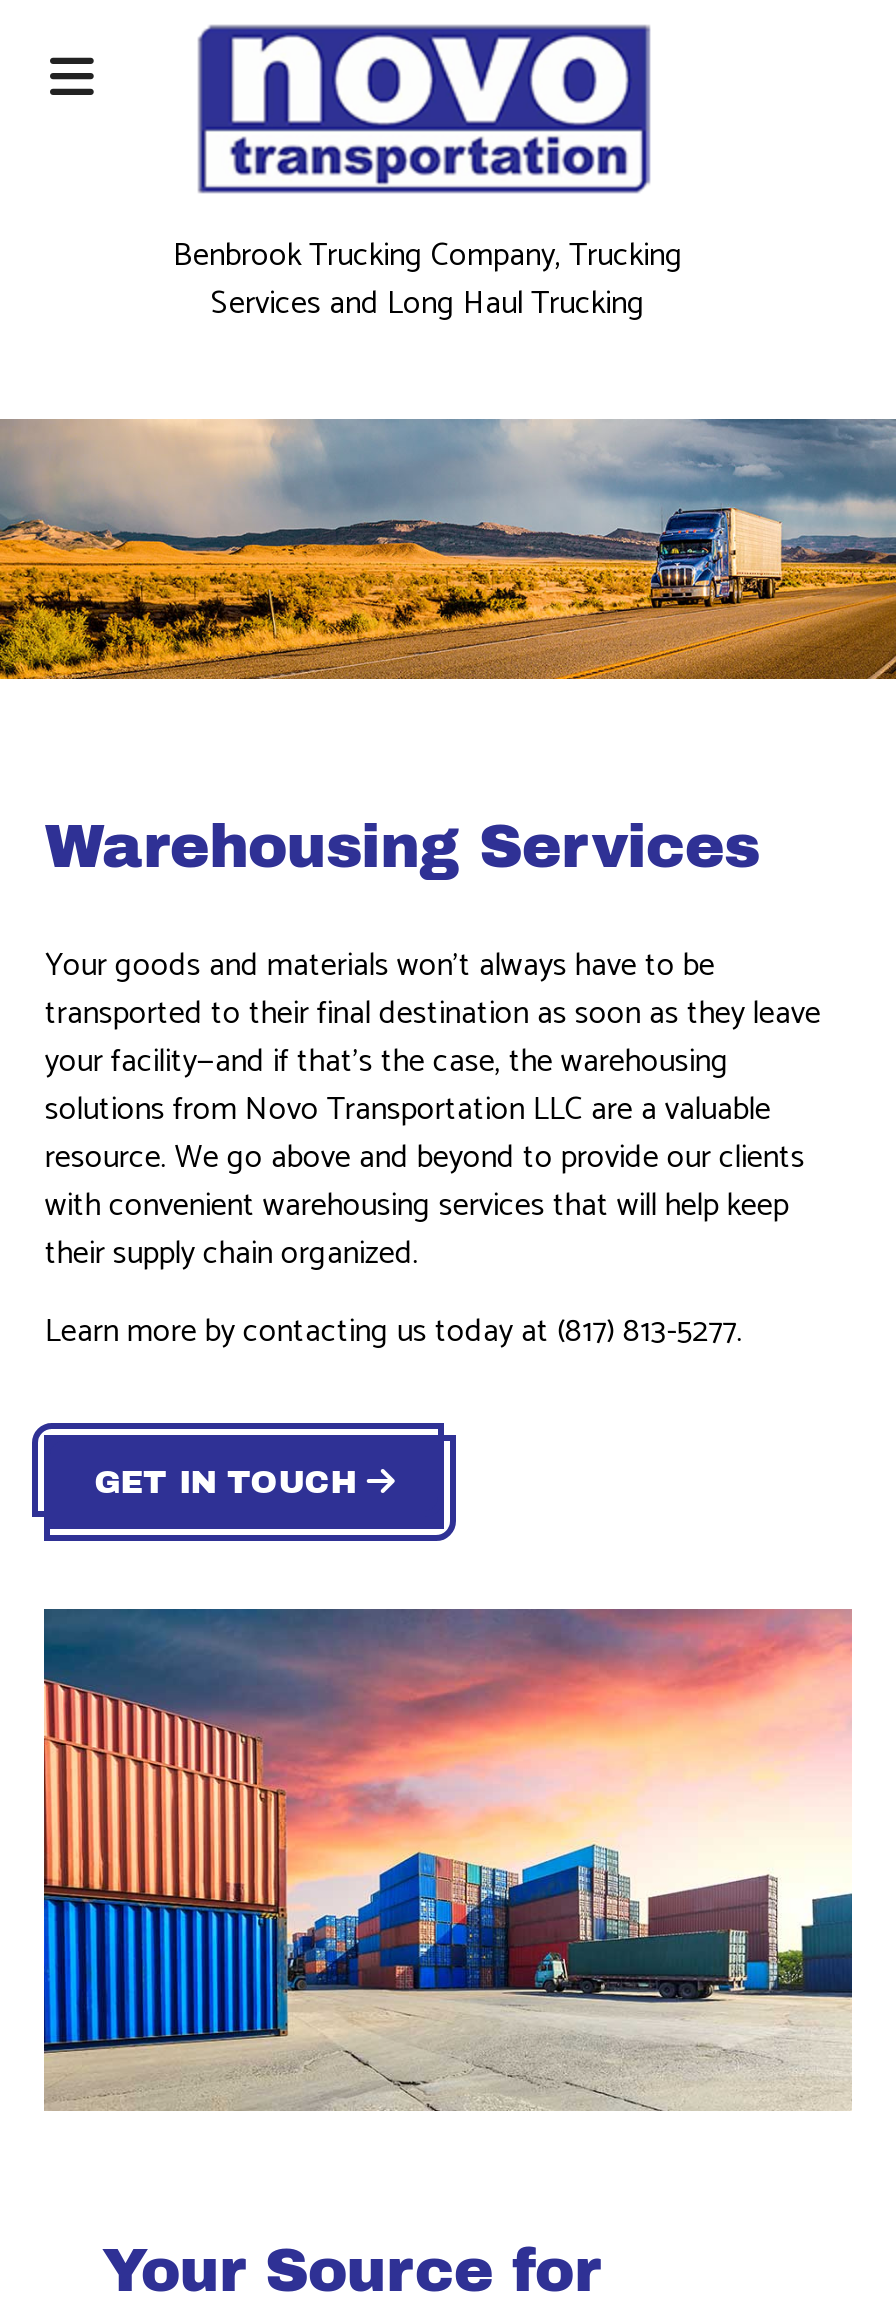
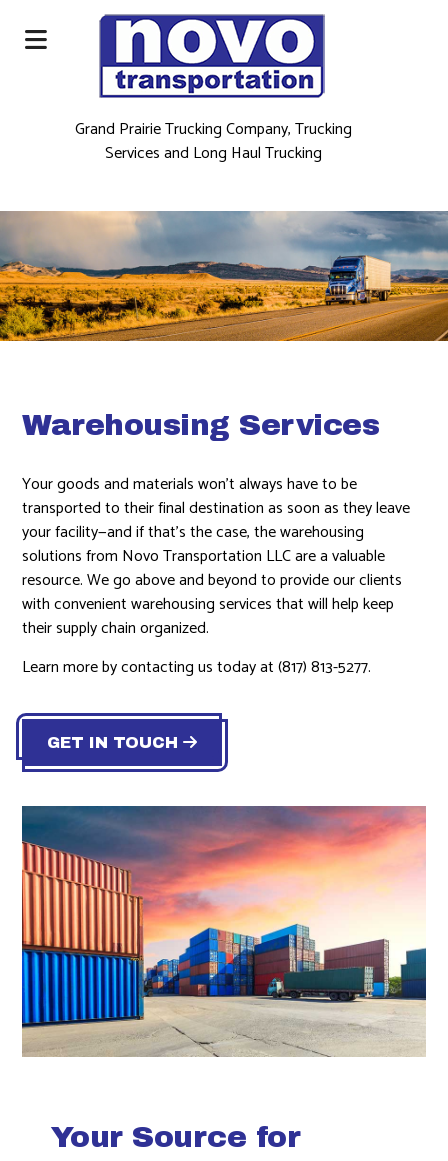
[173,229,683,283] Benbrook Trucking Company, Trucking -> [75,116,352,143] Grand Prairie Trucking Company, Trucking

